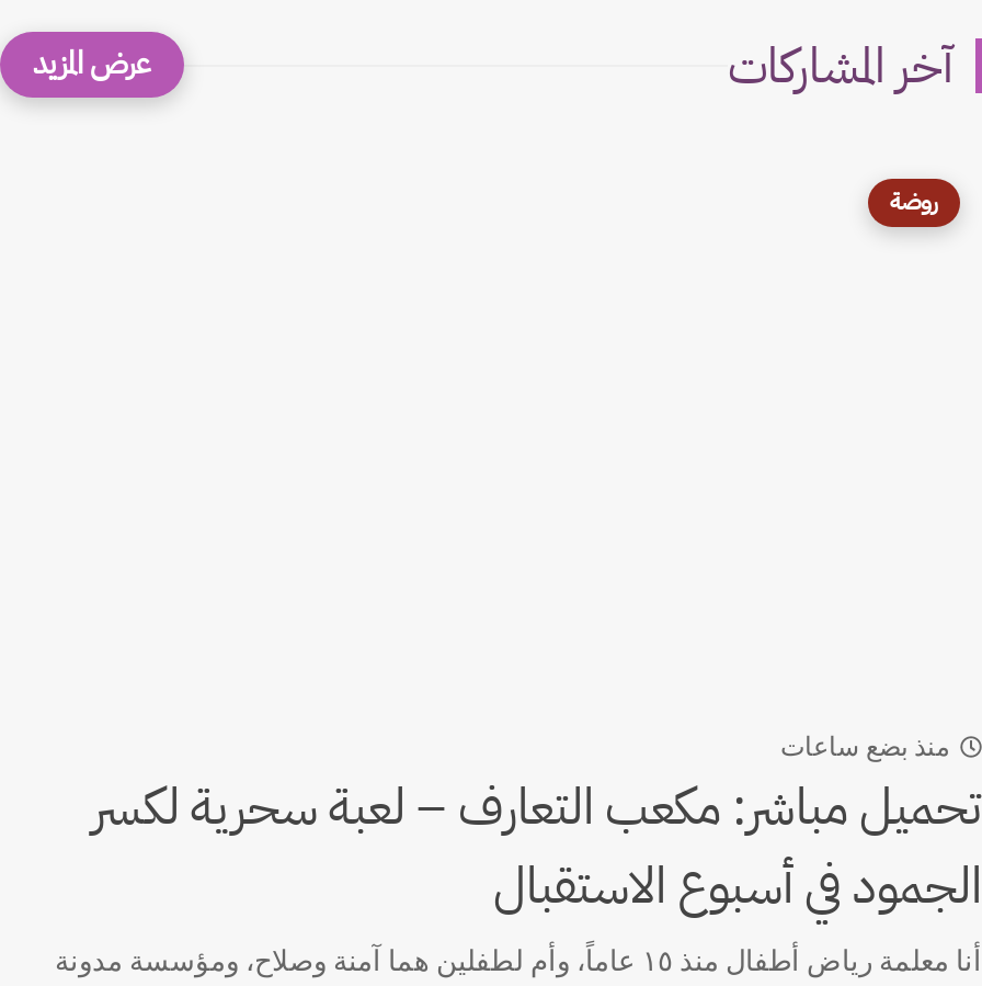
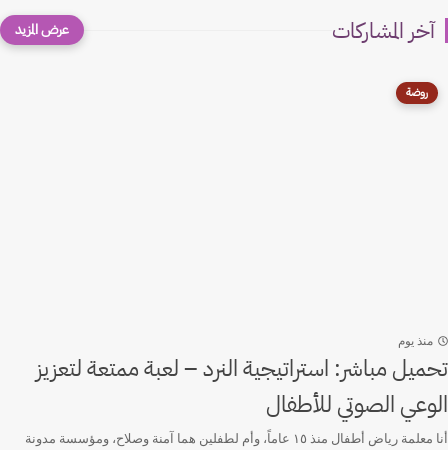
[92,731,982,924] منذ بضع ساعات | تحميل مباشر: مكعب التعارف – لعبة سحرية لكسر | الجمود في أسبوع الاستقبال -> [36,334,448,422] منذ يوم | تحميل مباشر: استراتيجية النرد – لعبة ممتعة لتعزيز | الوعي الصوتي للأطفال

